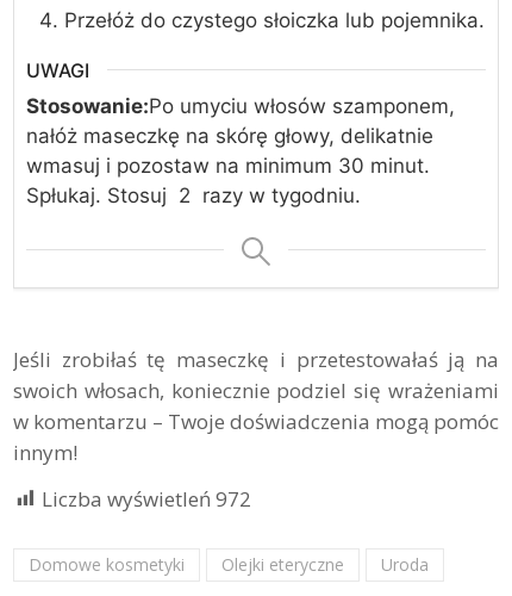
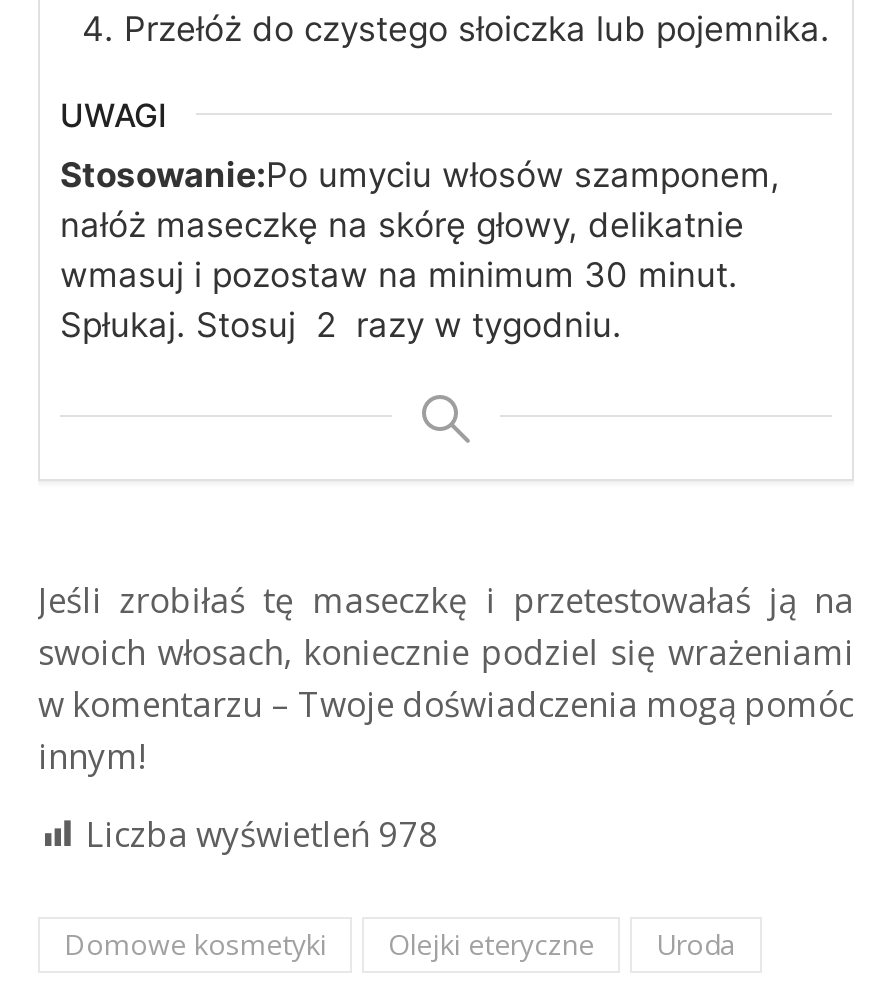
[42,485,251,512] Liczba wyświetleń 972 -> [86,811,438,857] Liczba wyświetleń 978

